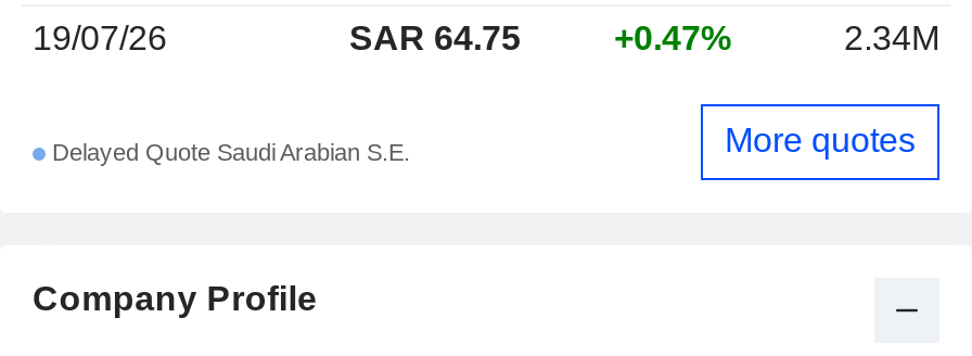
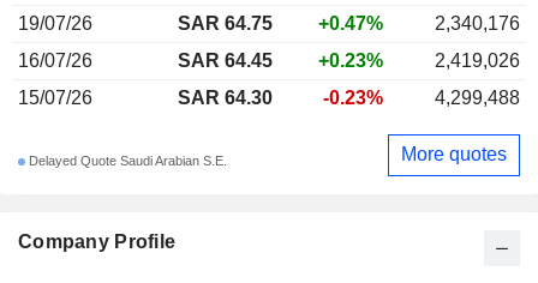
[844,19,939,56] 2.34M -> [18,13,520,108] 2,340,176 | 16/07/26 | SAR 64.45 | +0.23% | 2,419,026 | 15/07/26 | SAR 64.30 | -0.23% | 4,299,488

